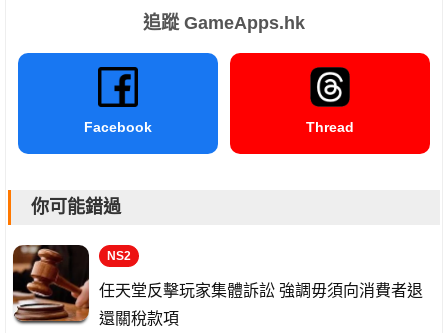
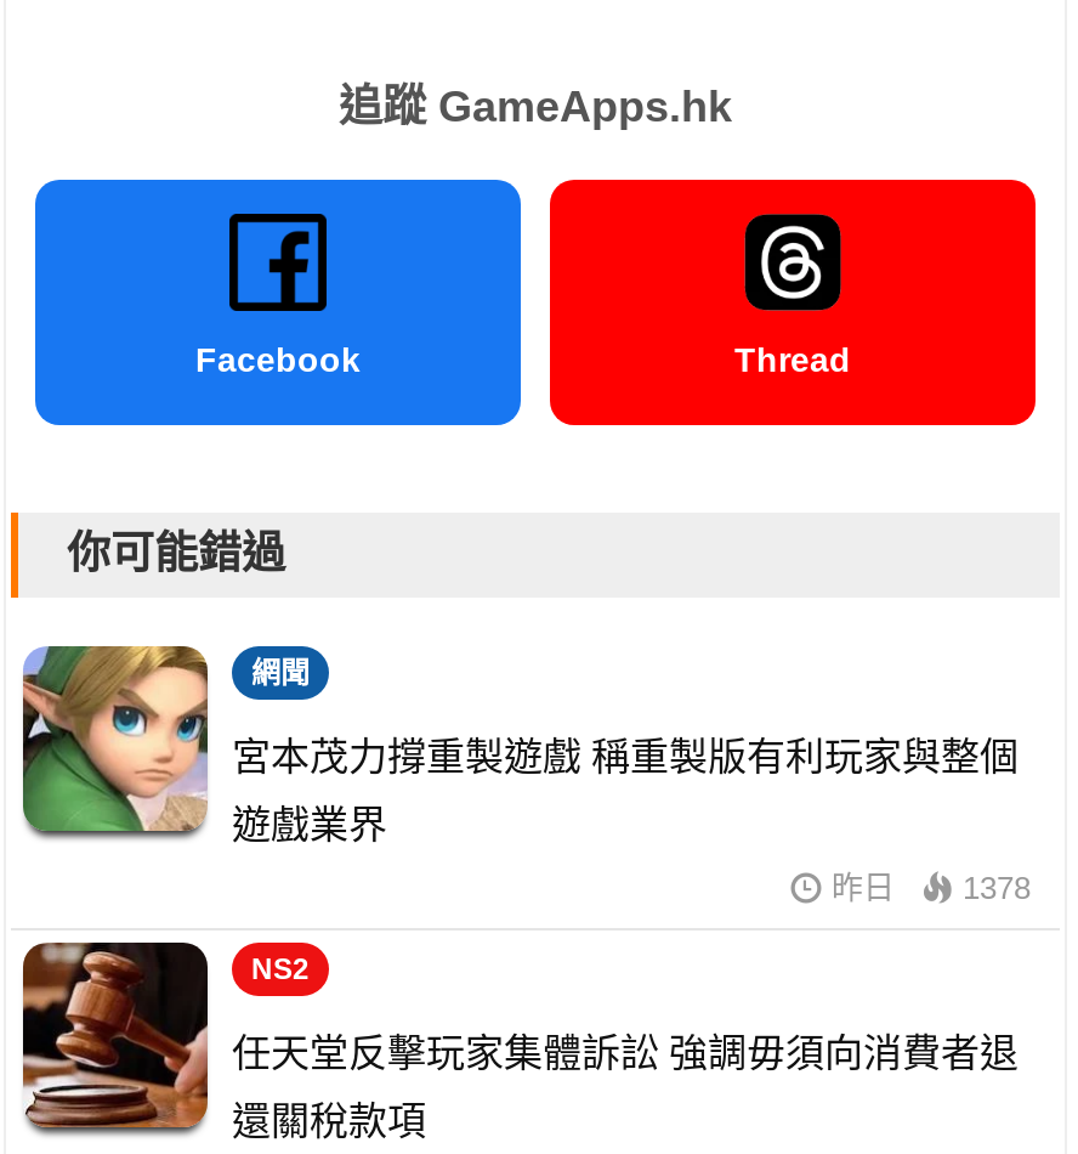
none -> [21,644,1031,907] [image] | 網聞 | 宮本茂力撐重製遊戲 稱重製版有利玩家與整個 | 遊戲業界 | 昨日 | 1378

